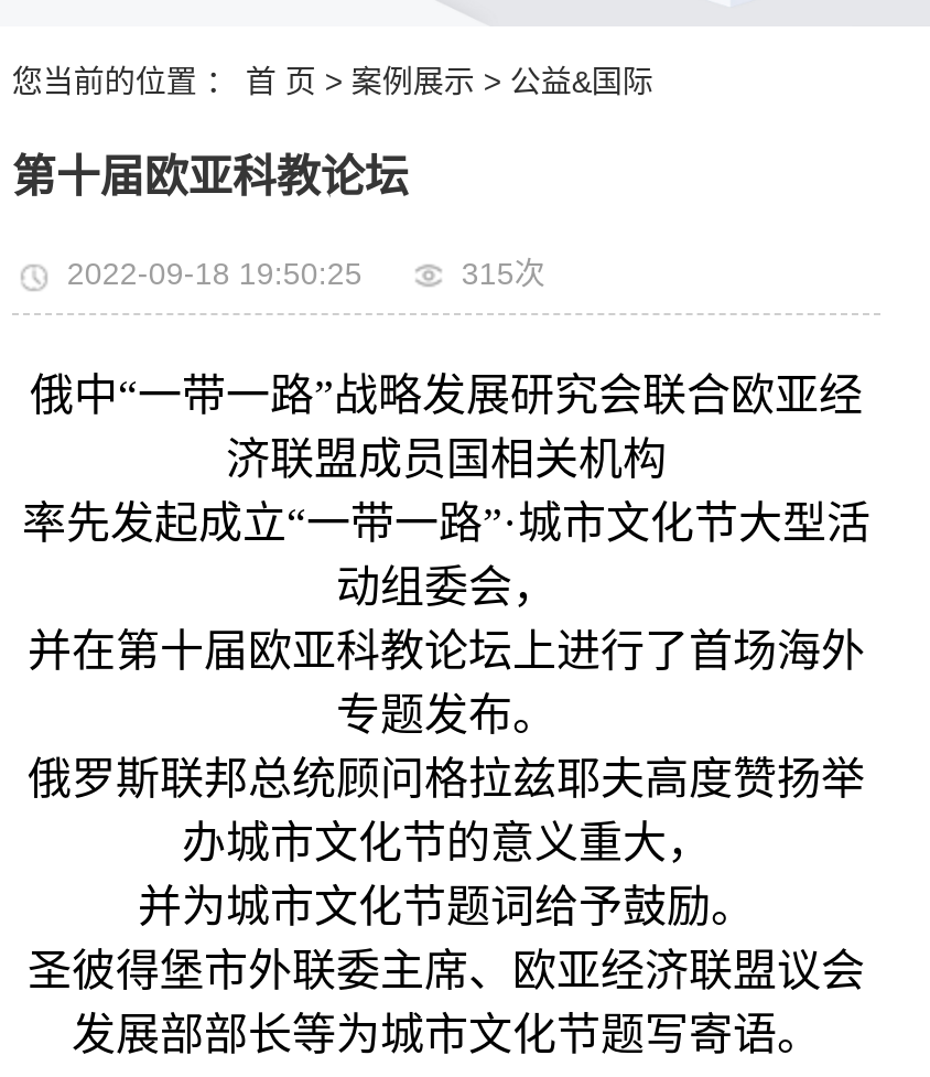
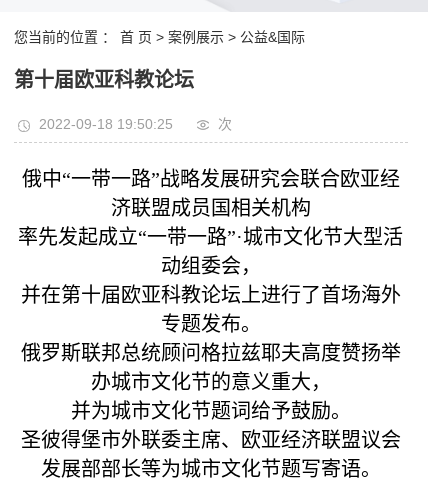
[461,256,545,291] 315次 -> [218,116,232,132] 次

